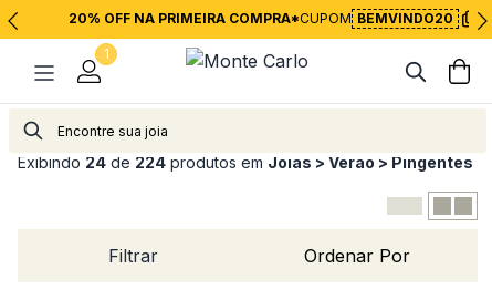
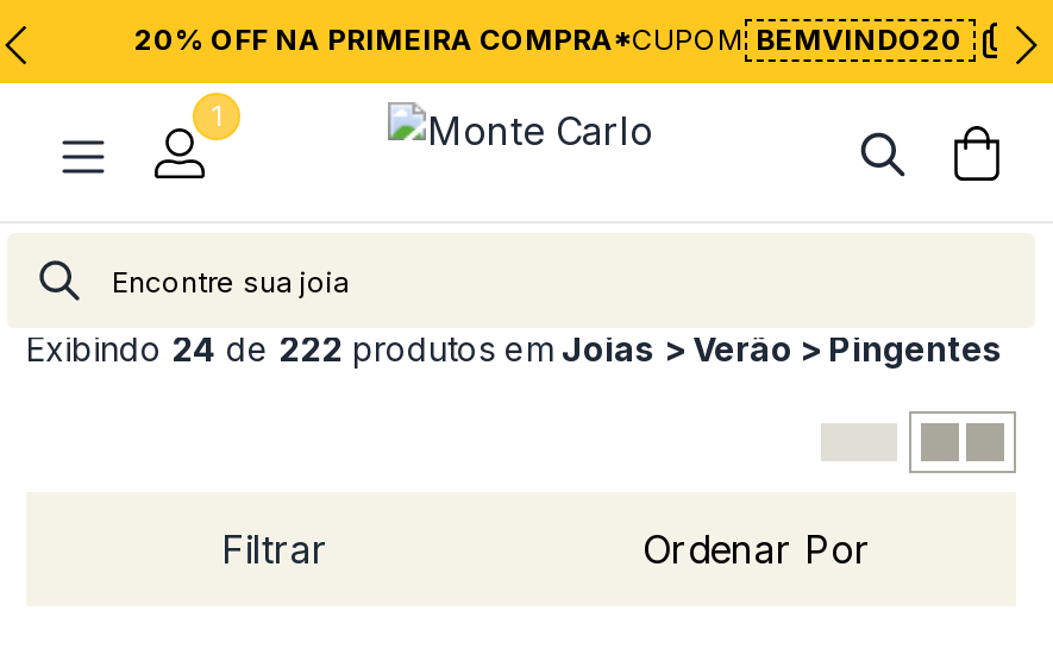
[18,153,473,172] Exibindo 24 de 224 produtos em Joias > Verão > Pingentes -> [26,328,1004,369] Exibindo 24 de 222 produtos em Joias > Verão > Pingentes

